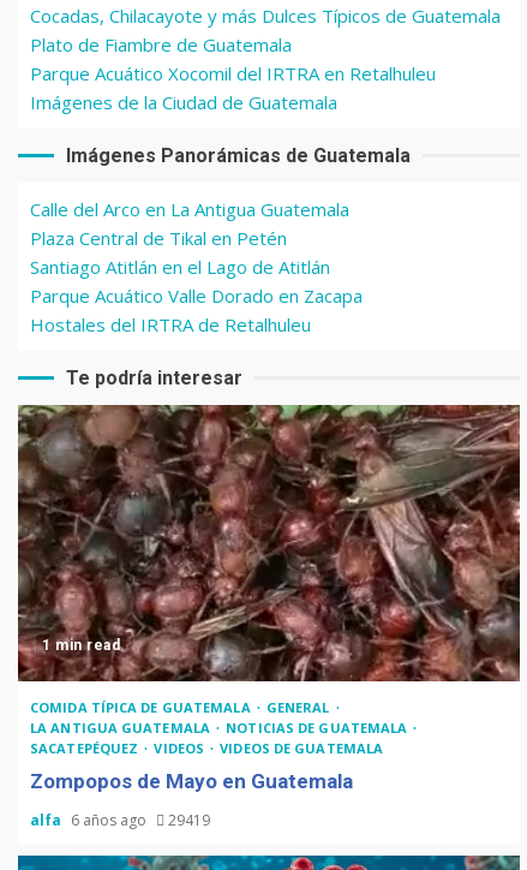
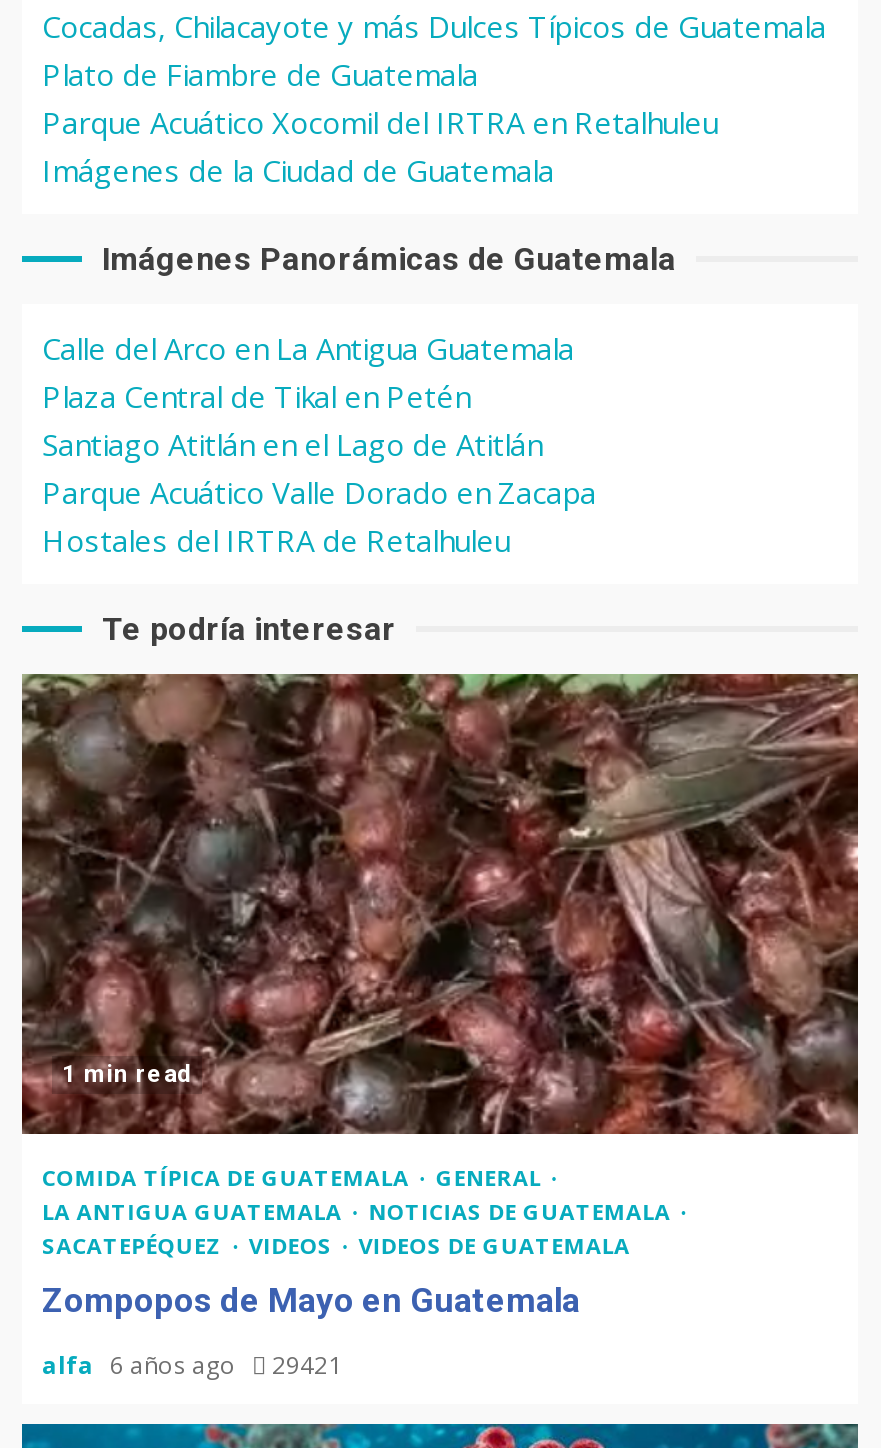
[30,810,210,830] alfa 6 años ago 29419 -> [42,1347,342,1381] alfa 6 años ago 29421

